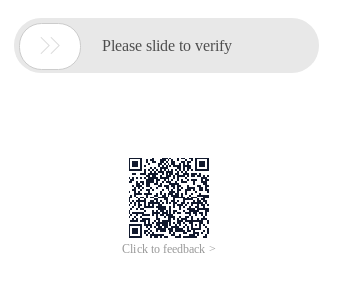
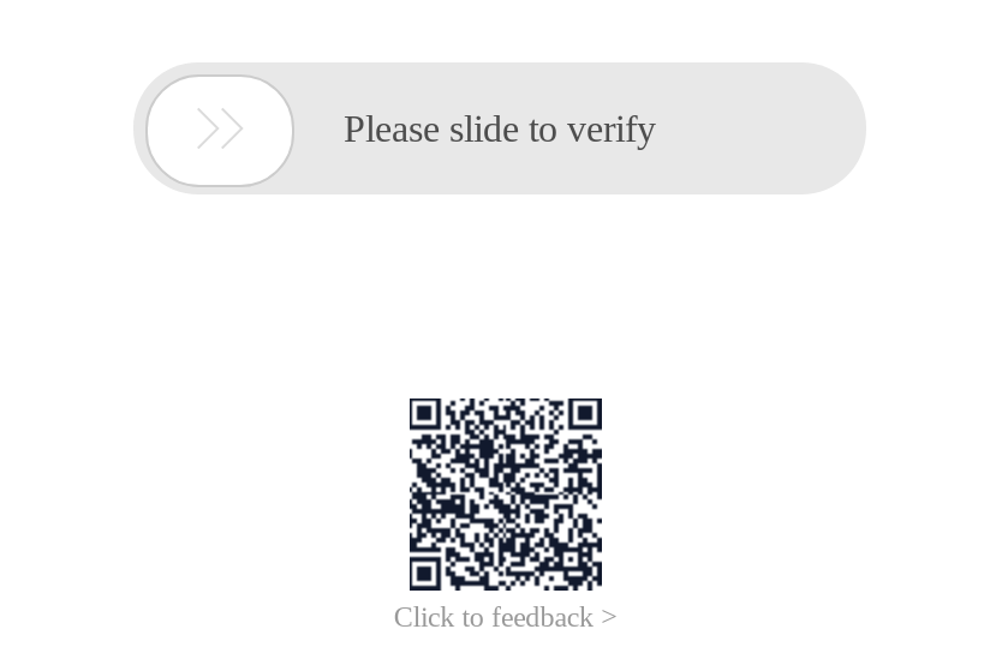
[128,157,210,239] [image] -> [407,396,604,593] [image]

